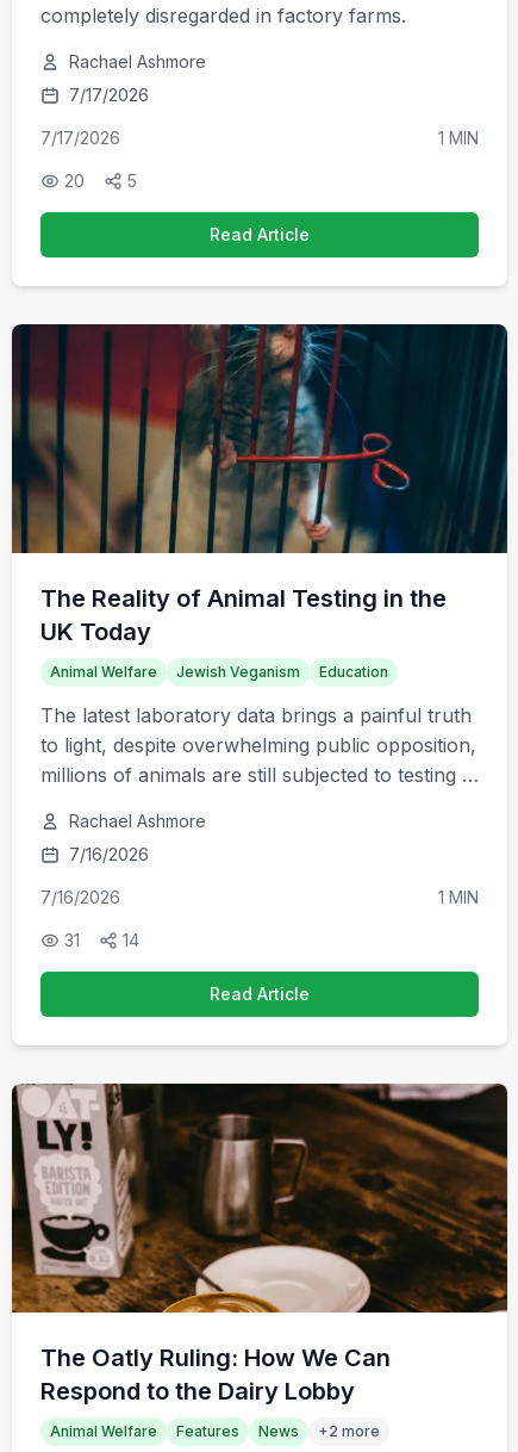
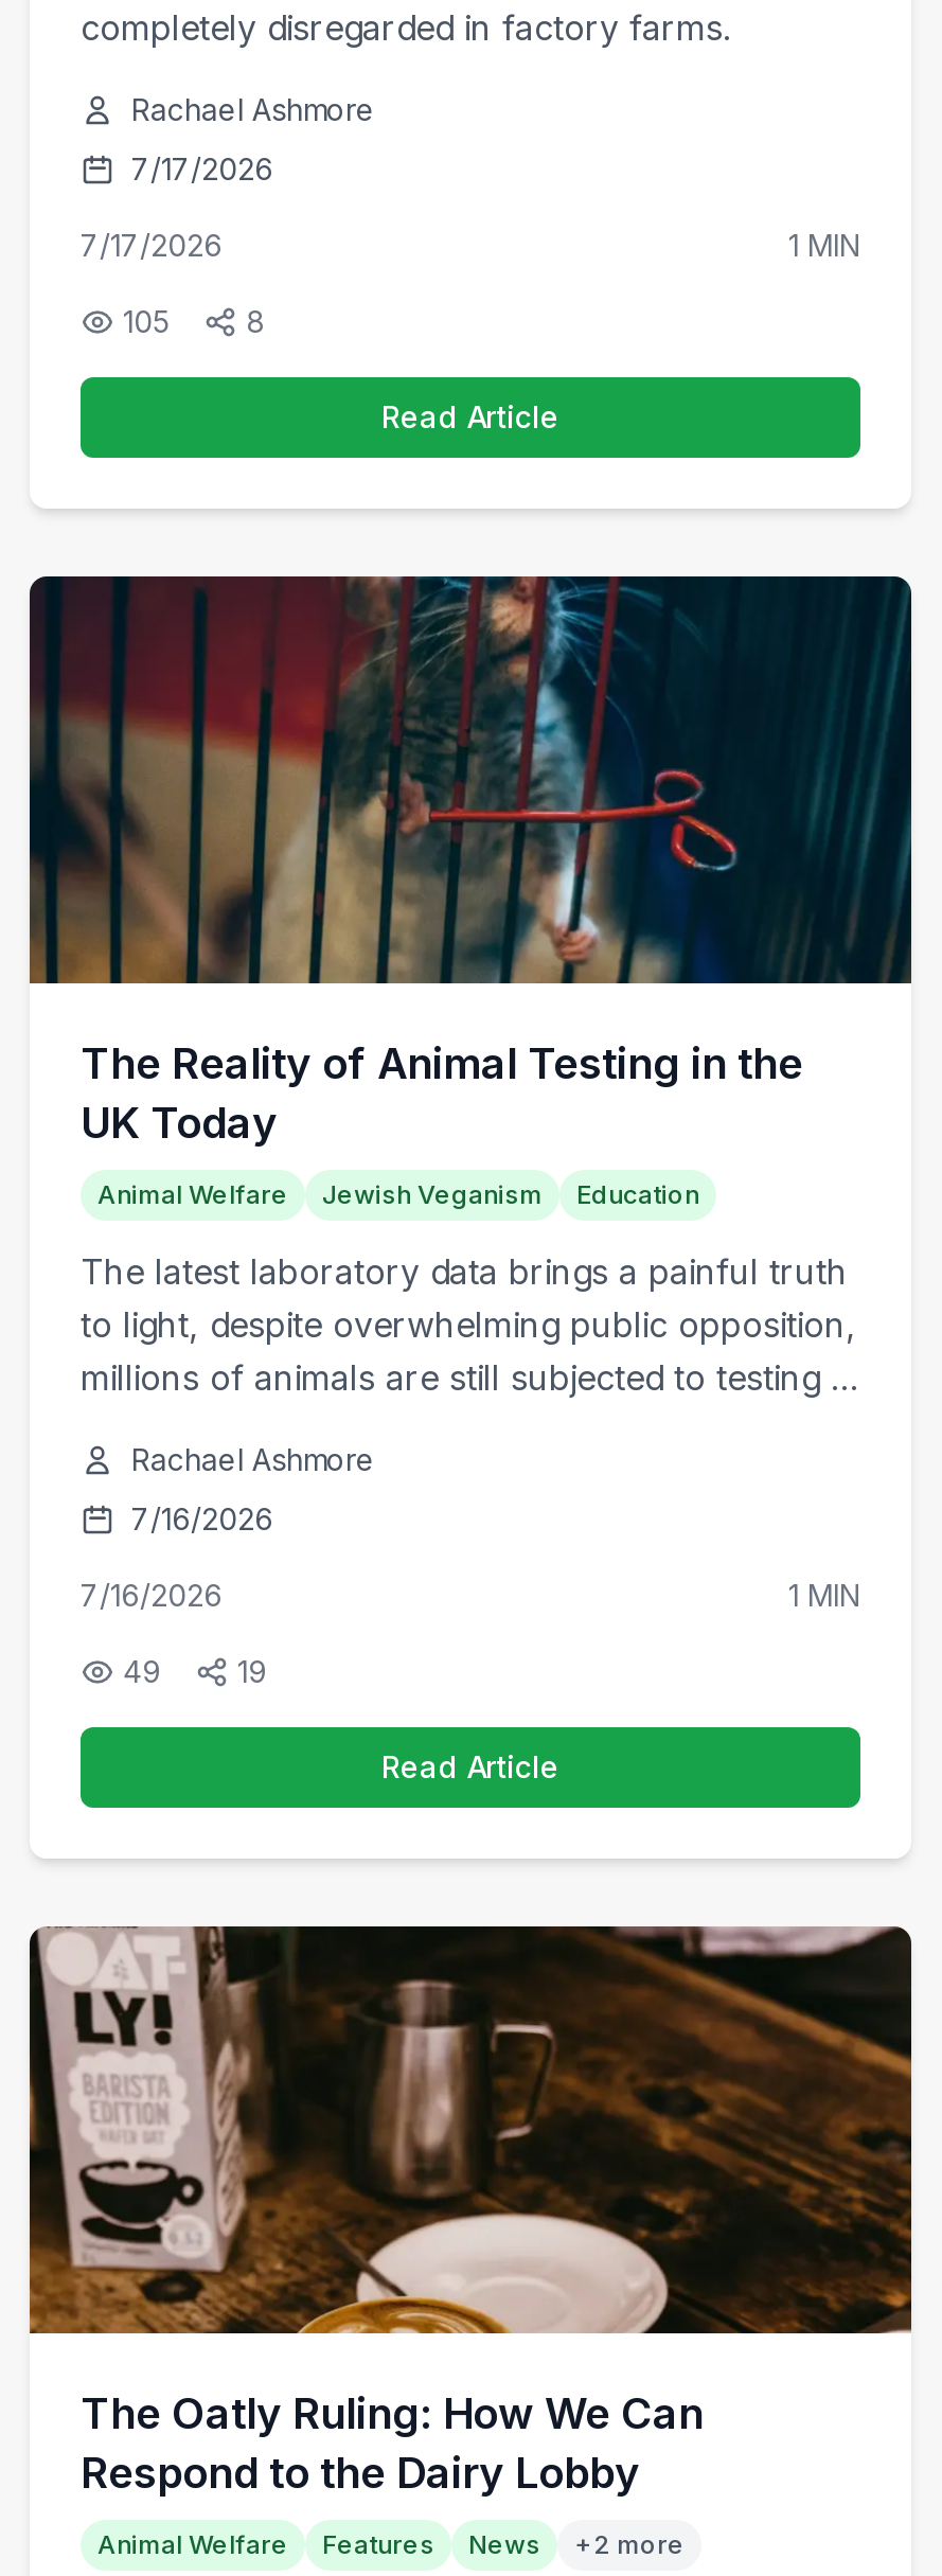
[64,170,85,191] 20 -> [123,303,170,339] 105
[127,170,137,191] 5 -> [246,303,265,339] 8
[64,930,80,950] 31 -> [123,1653,161,1689] 49
[123,930,139,950] 14 -> [237,1653,267,1689] 19

